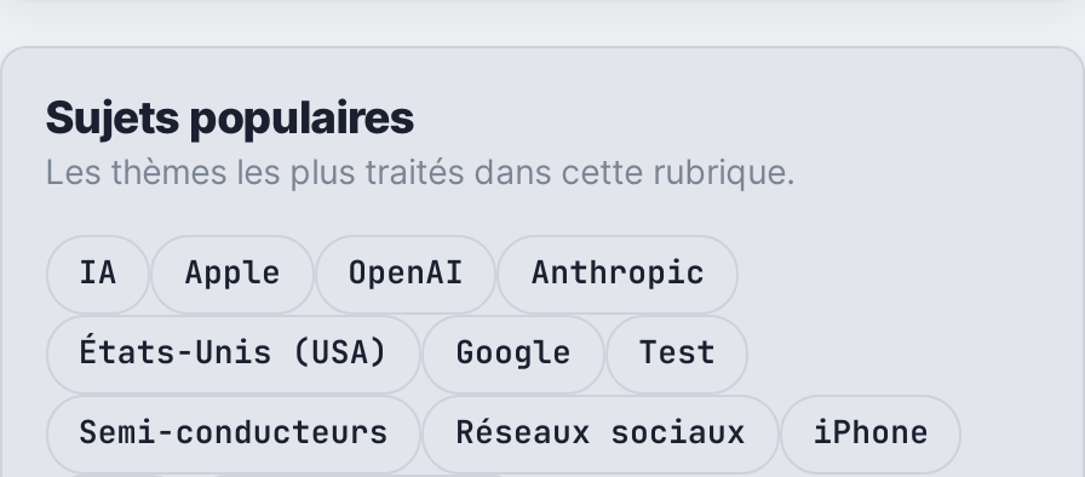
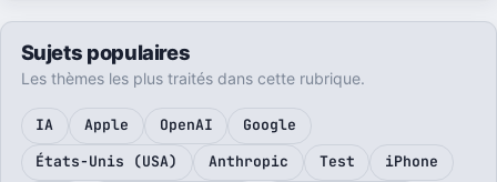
moved [78,252,705,373] -> [36,152,288,171]: États-Unis (USA) | Anthropic
[78,412,746,453] Semi-conducteurs | Réseaux sociaux -> none

